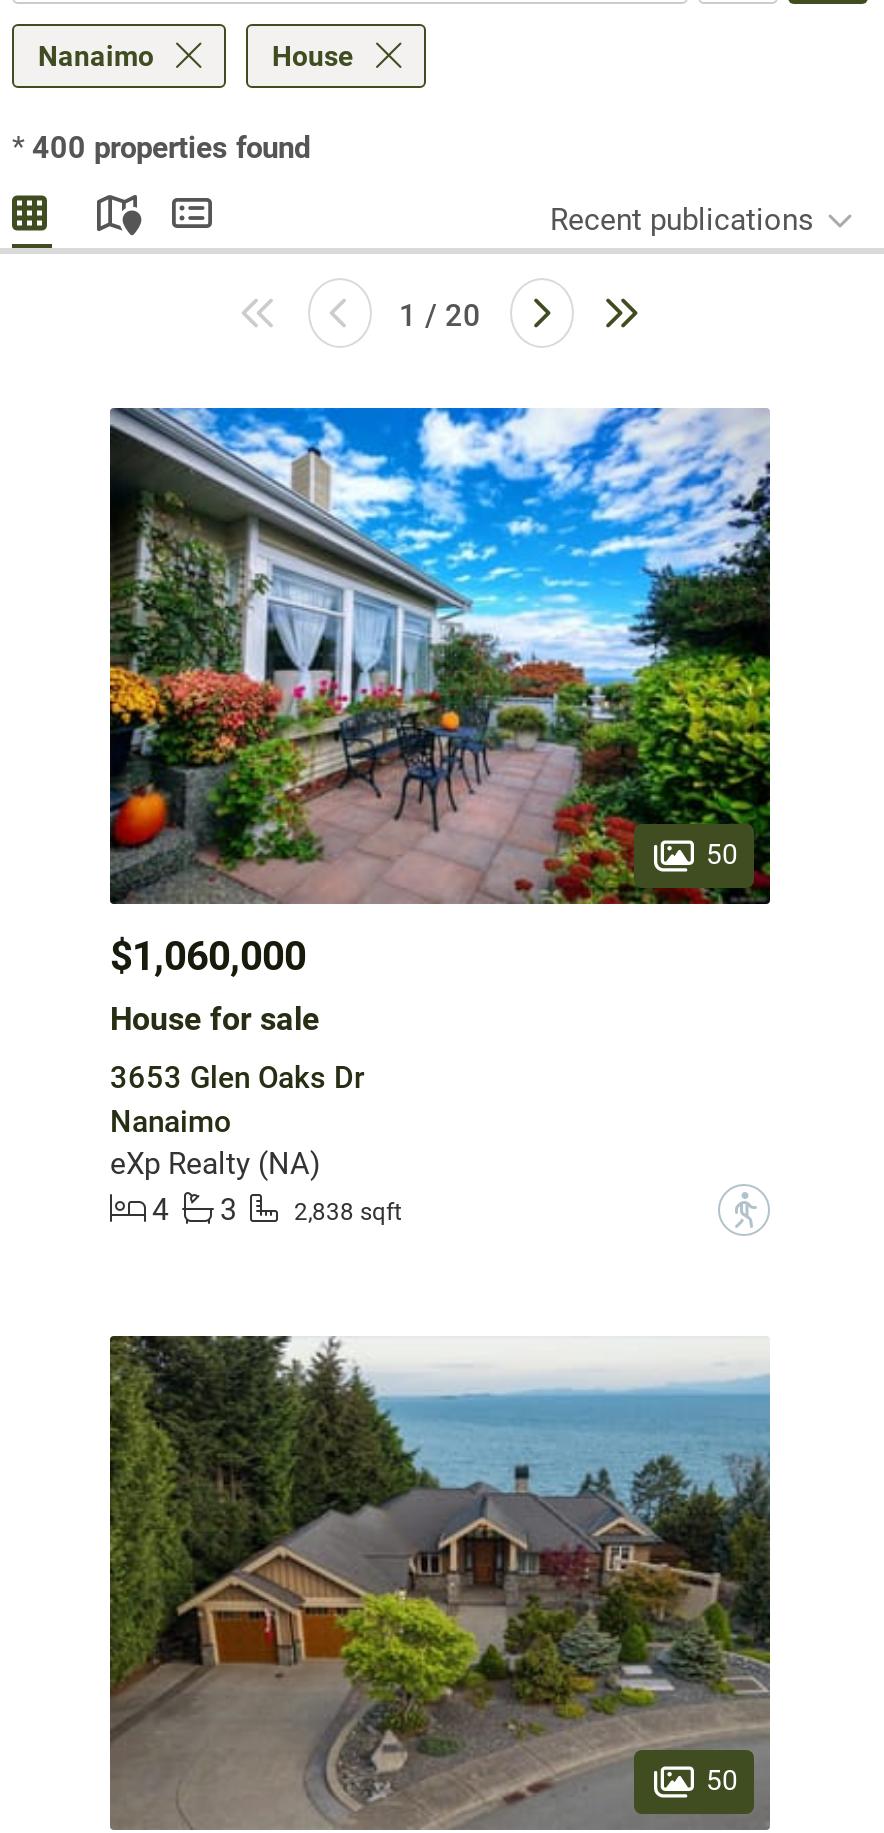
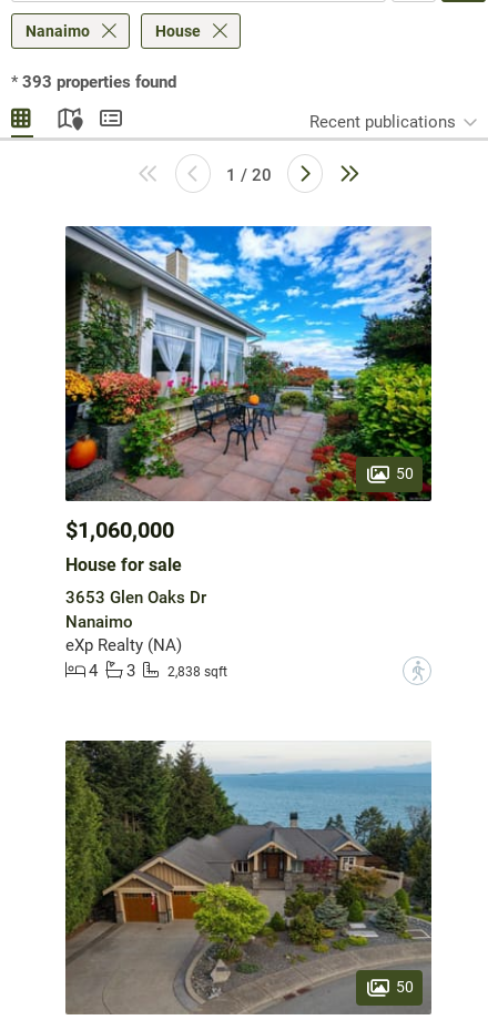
[12,130,310,166] * 400 properties found -> [11,72,176,92] * 393 properties found

